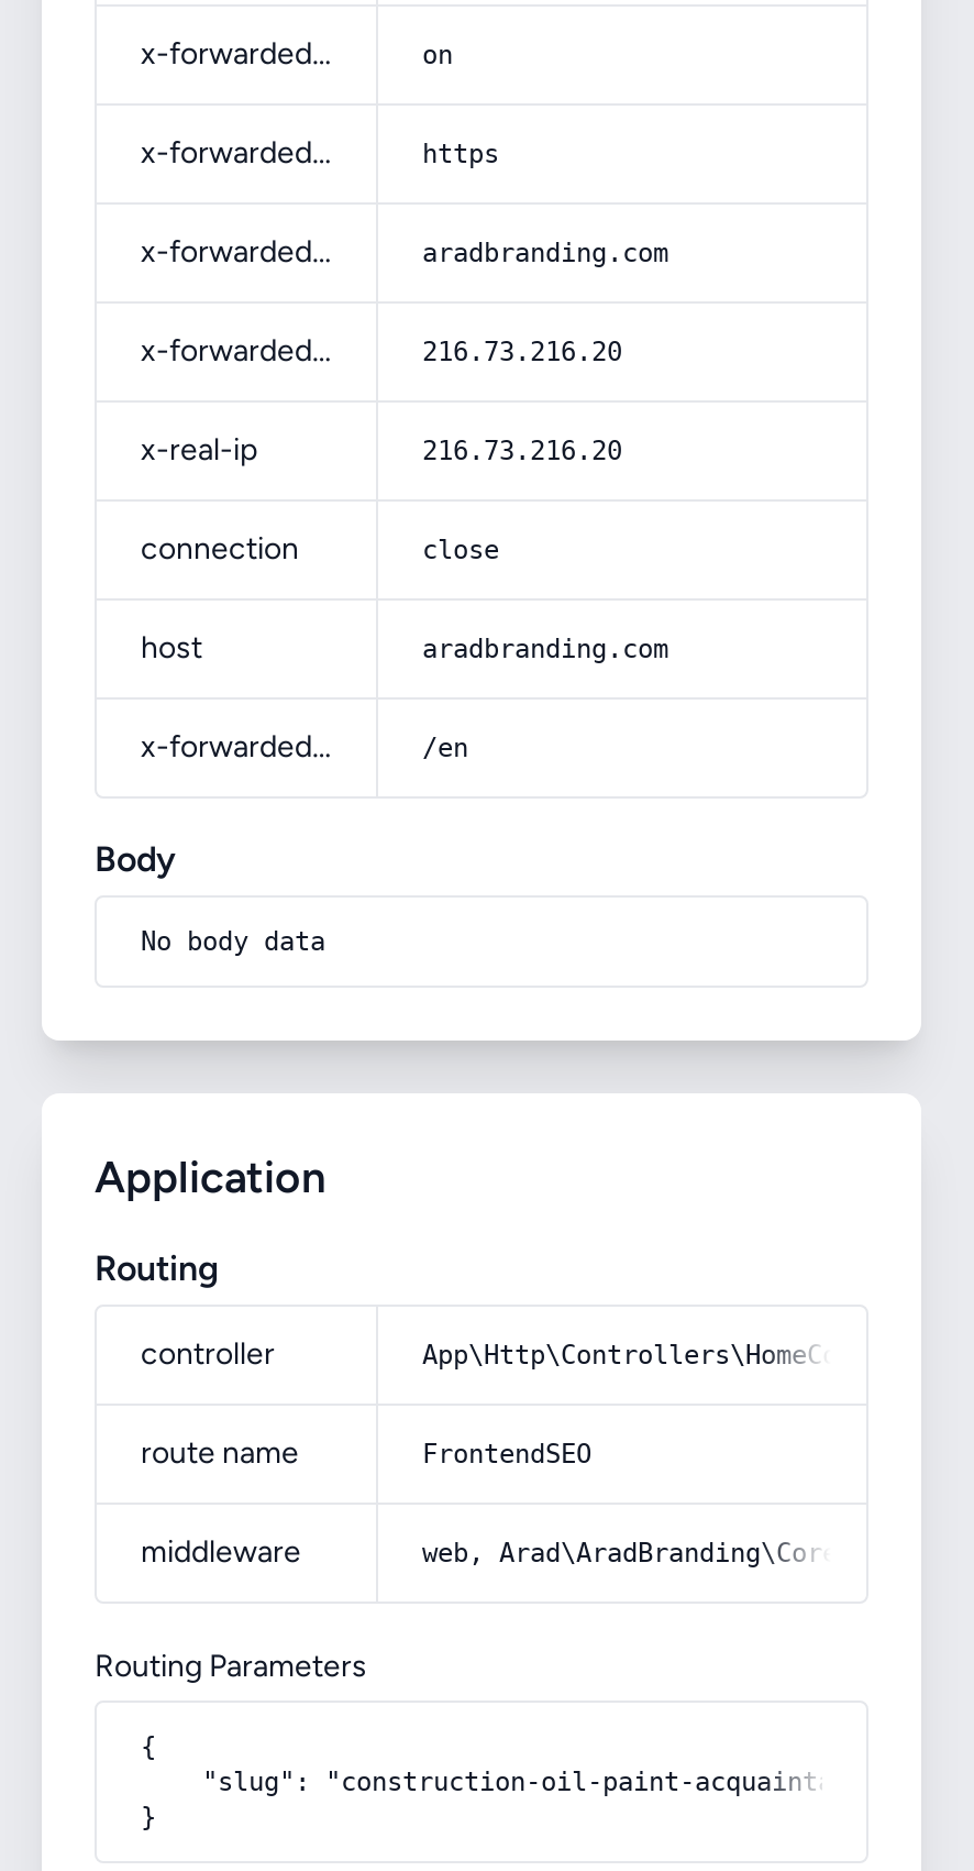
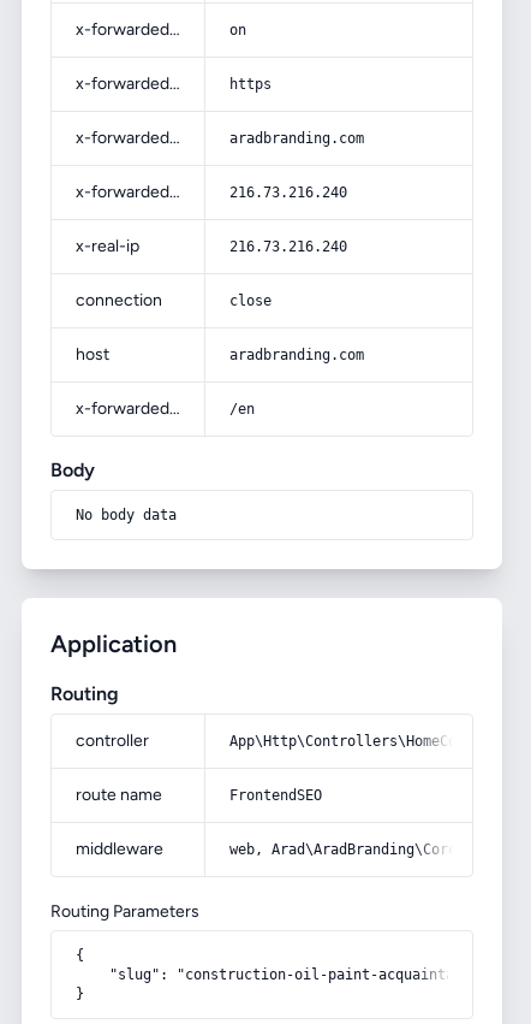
[422,337,622,367] 216.73.216.20 -> [229,184,347,201] 216.73.216.240
[422,436,622,466] 216.73.216.20 -> [229,238,347,255] 216.73.216.240

